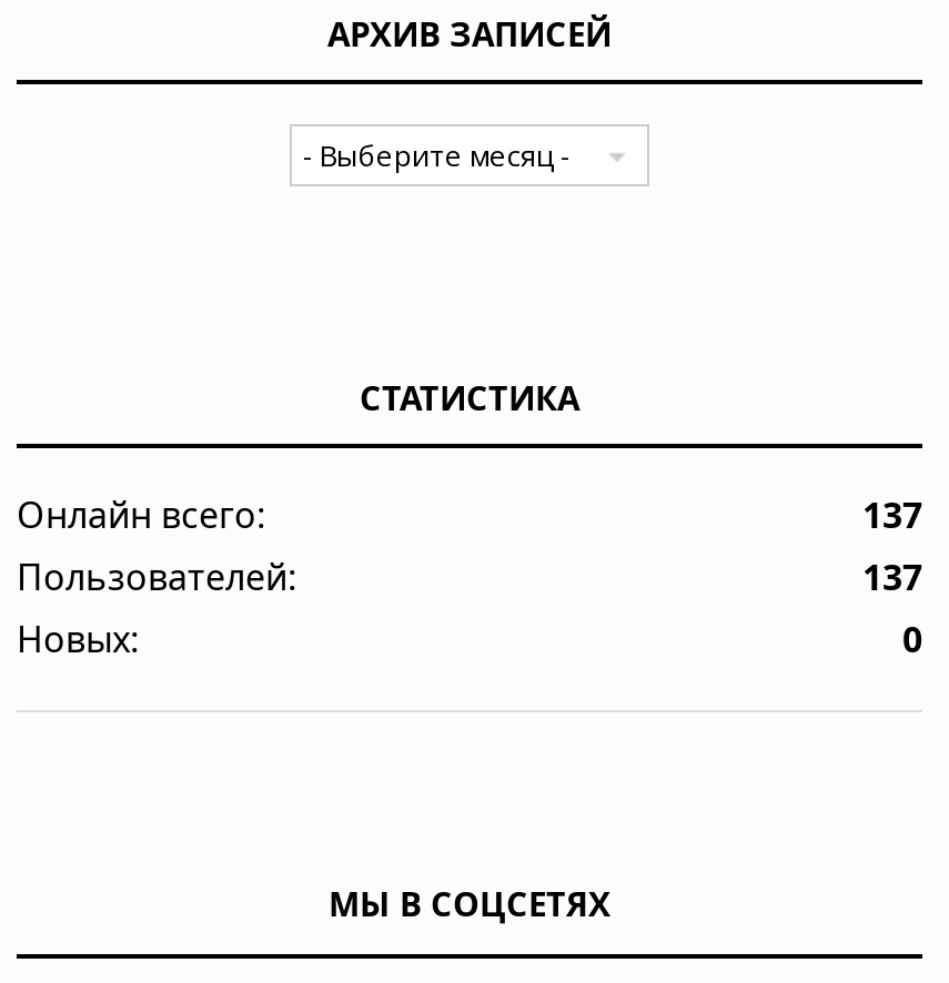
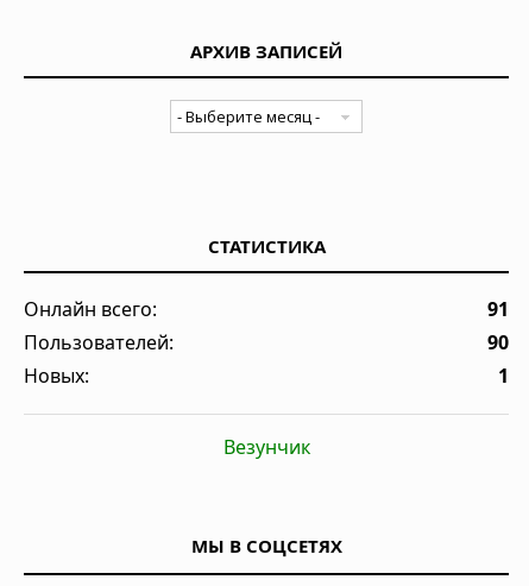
[862,490,922,539] 137 -> [487,296,509,322] 91
[862,552,922,601] 137 -> [487,329,509,355] 90
[902,614,922,663] 0 -> [223,362,509,460] 1 | Везунчик

